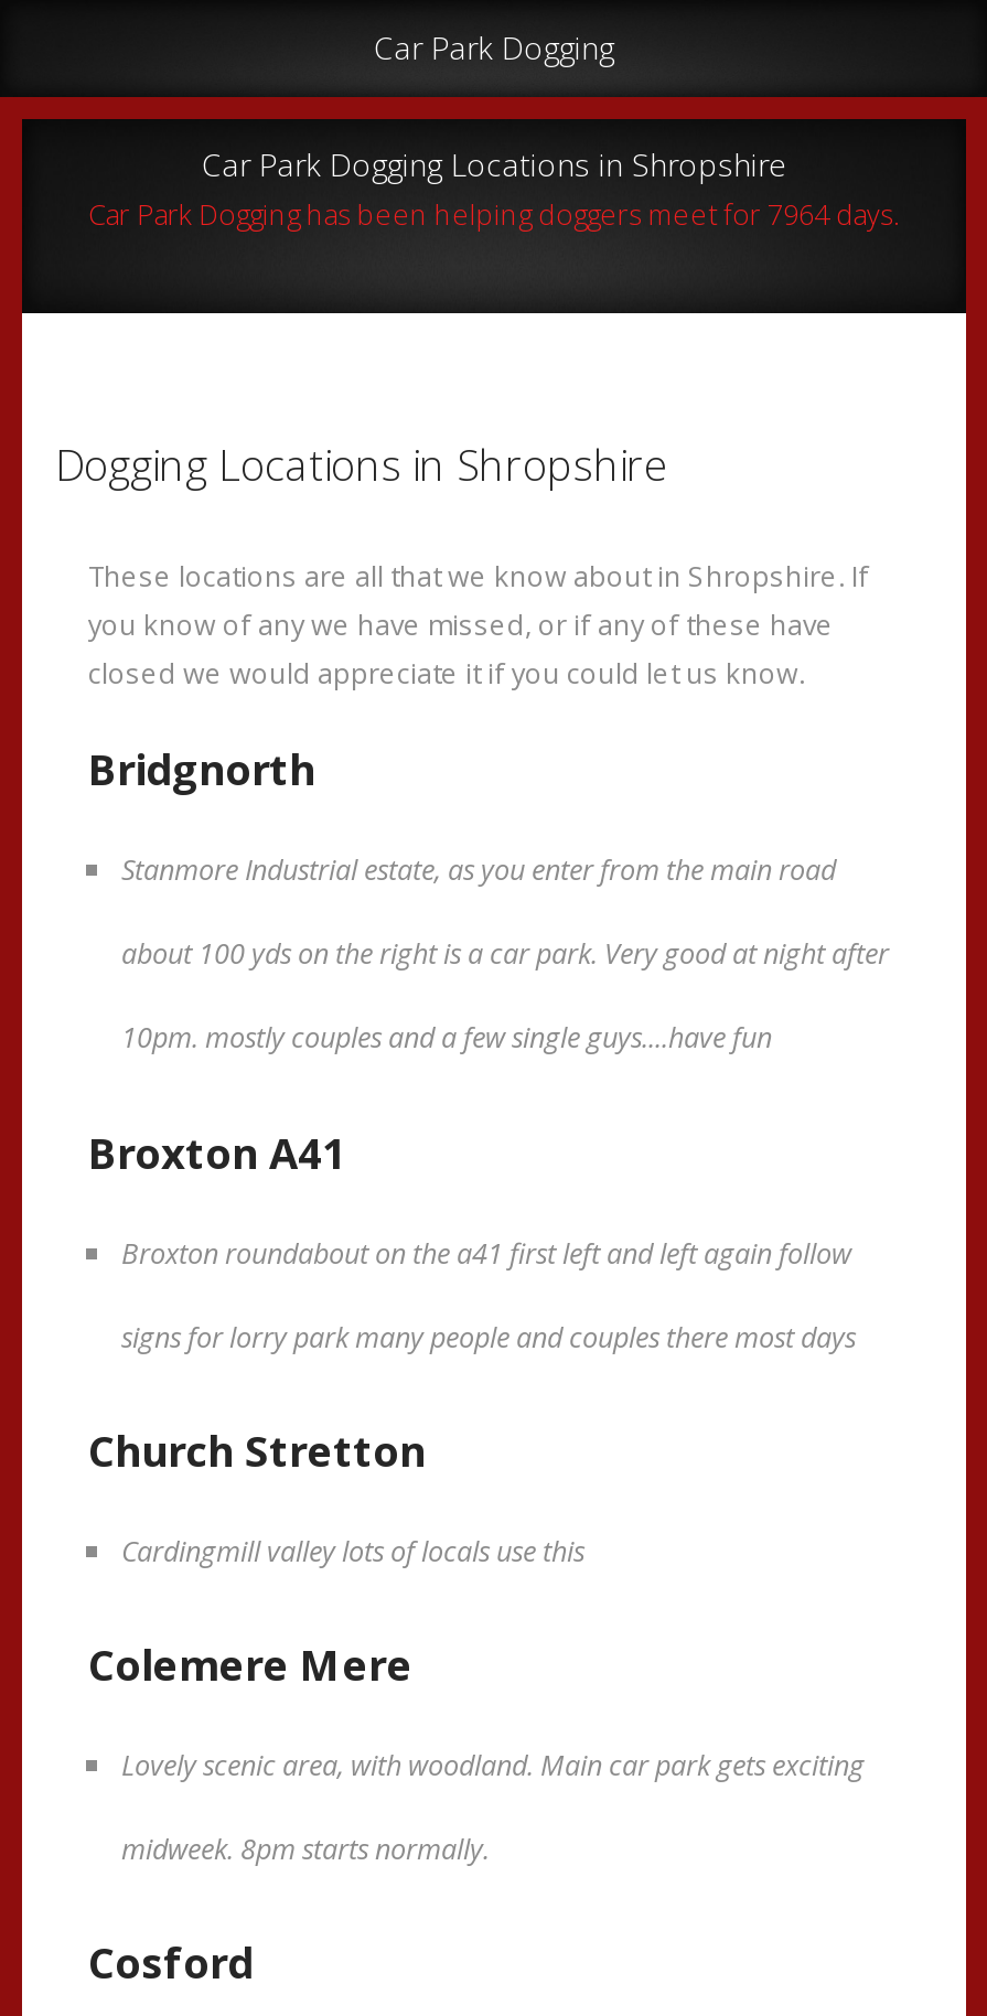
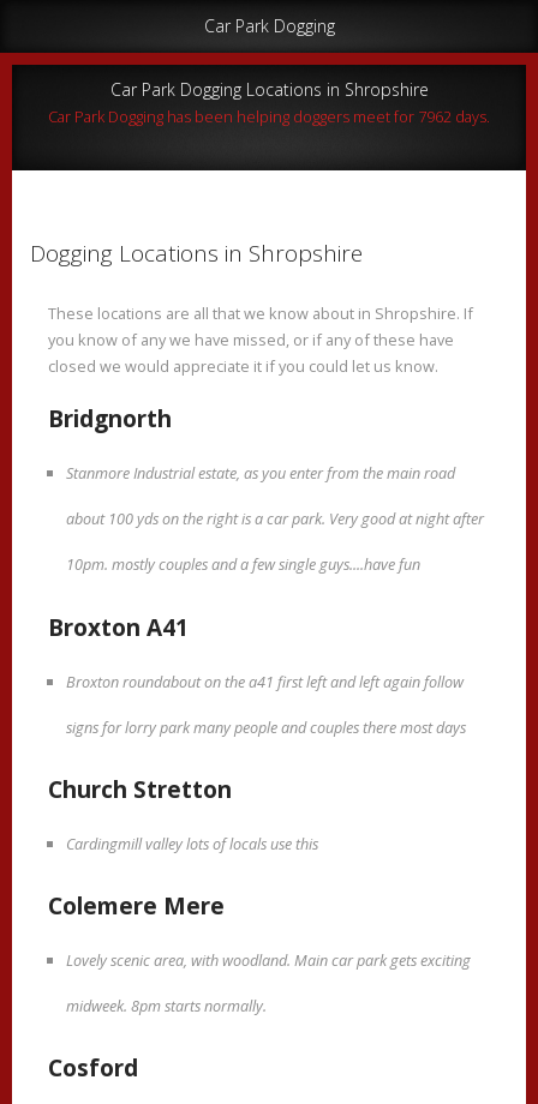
[88,193,900,233] Car Park Dogging has been helping doggers meet for 7964 days. -> [48,105,490,127] Car Park Dogging has been helping doggers meet for 7962 days.

